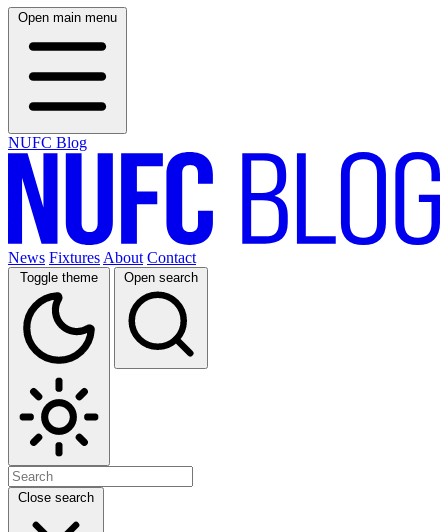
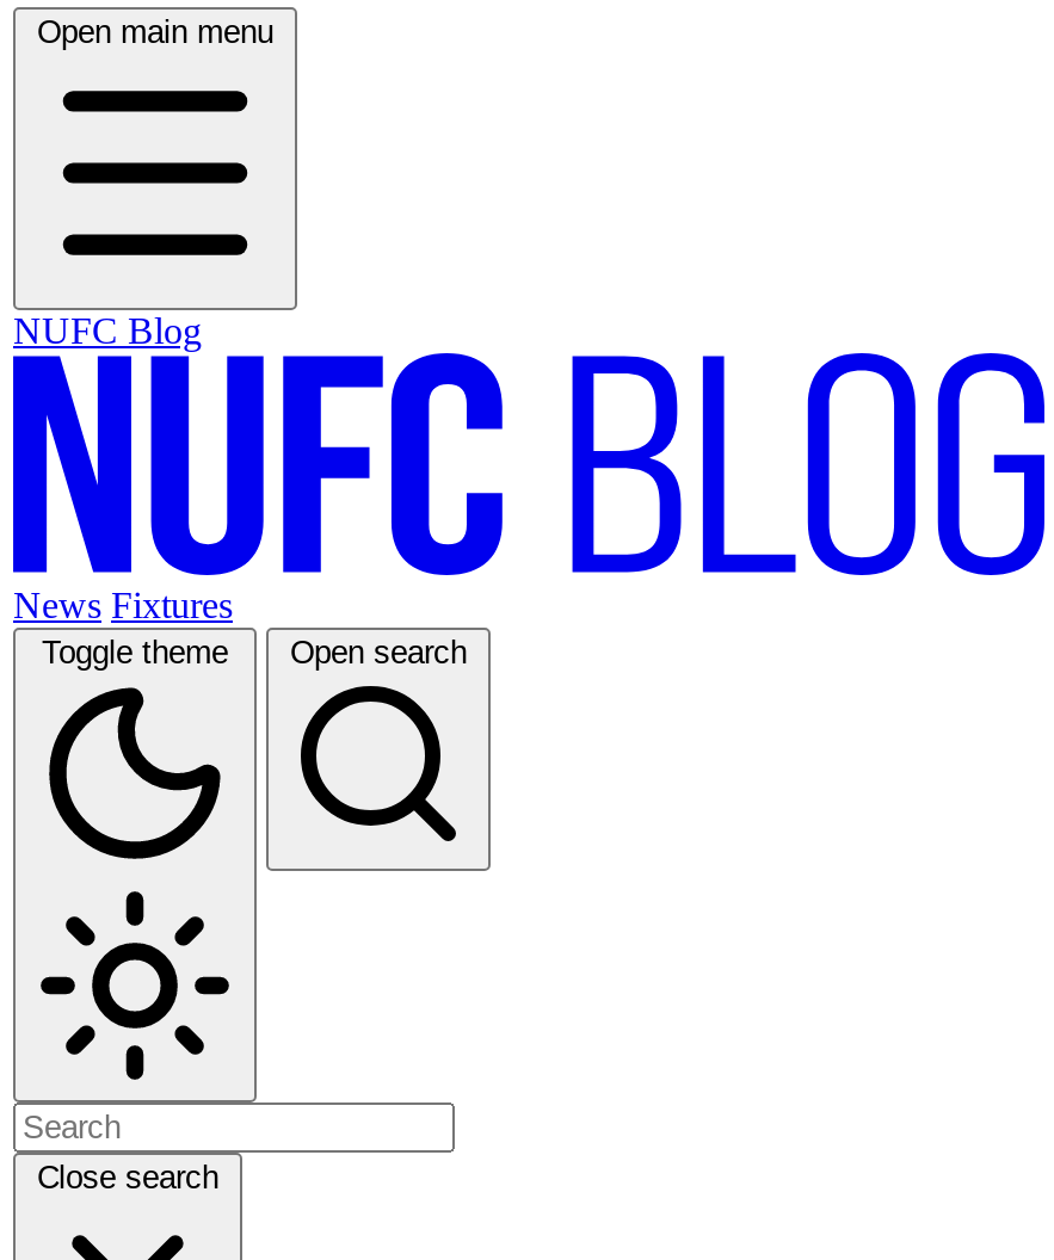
[8,249,196,266] News Fixtures About Contact -> [13,584,233,625] News Fixtures

